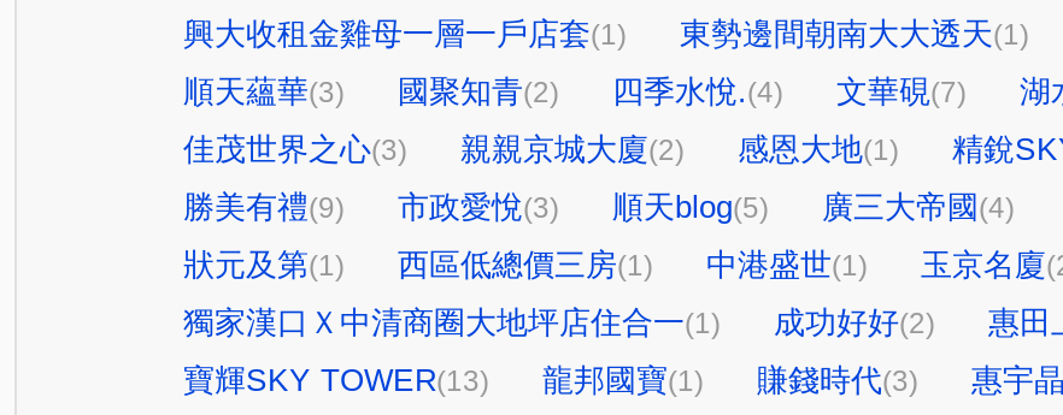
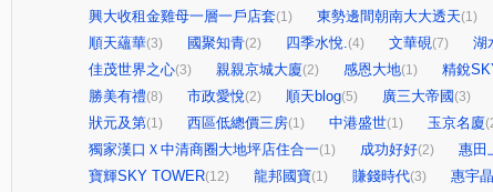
[183,189,345,225] 勝美有禮(9) -> [89,88,163,104] 勝美有禮(8)
[398,189,559,225] 市政愛悅(3) -> [187,88,261,104] 市政愛悅(2)
[822,189,1015,225] 廣三大帝國(4) -> [382,88,471,104] 廣三大帝國(3)
[183,362,489,398] 寶輝SKY TOWER(13) -> [89,168,229,184] 寶輝SKY TOWER(12)

